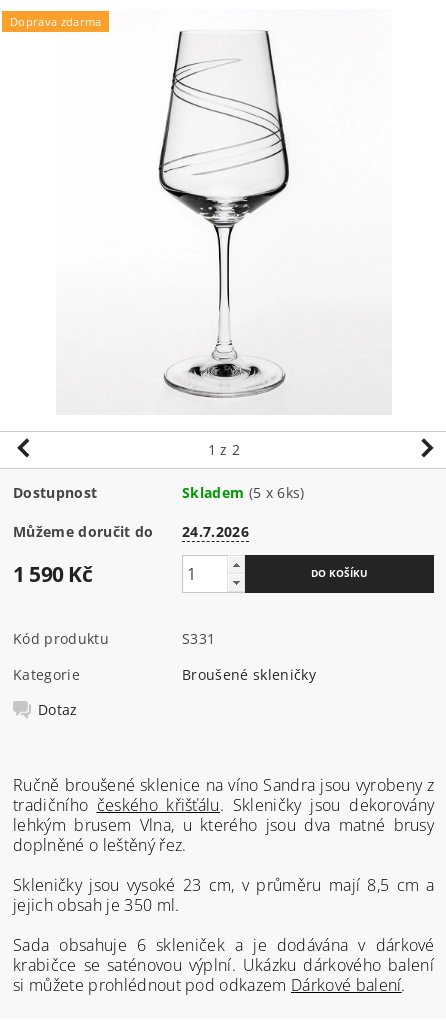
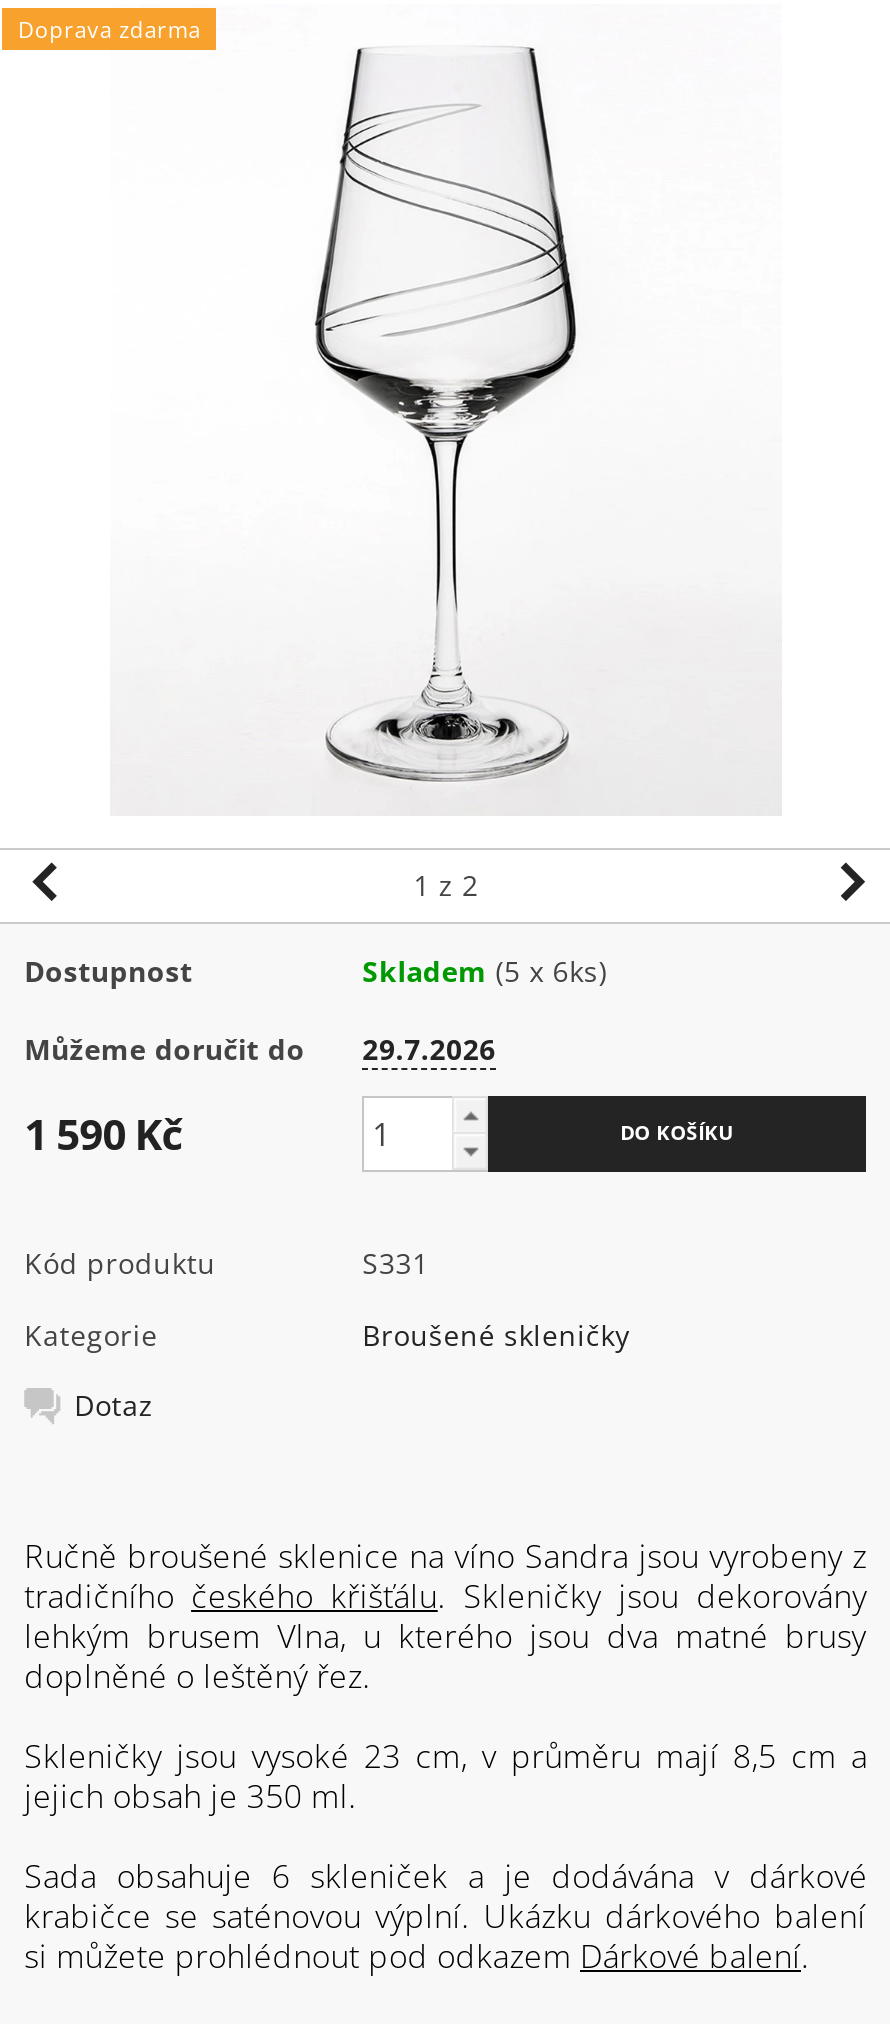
[13,522,249,541] Můžeme doručit do 24.7.2026 -> [24,1030,496,1068] Můžeme doručit do 29.7.2026

